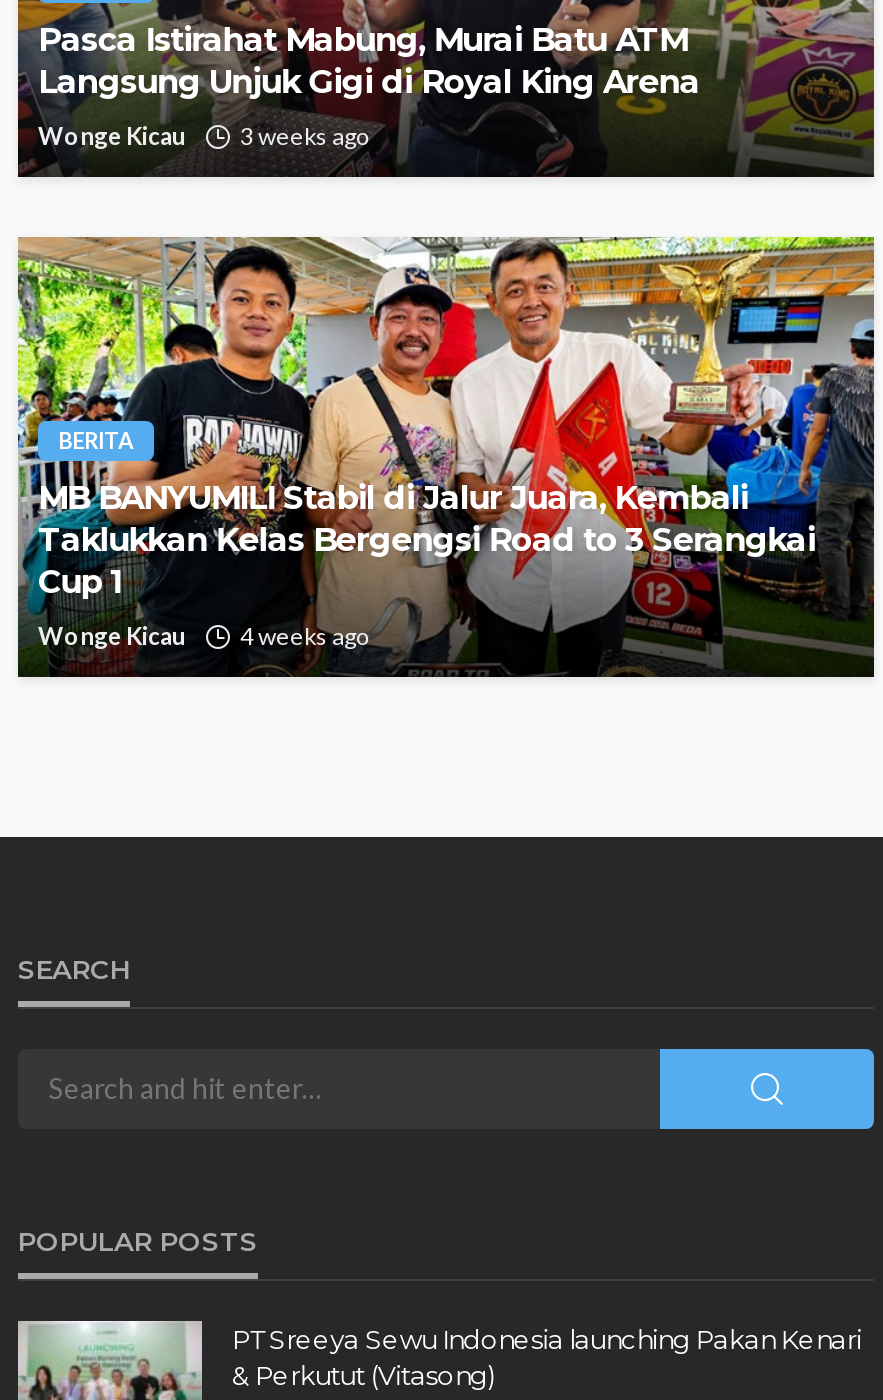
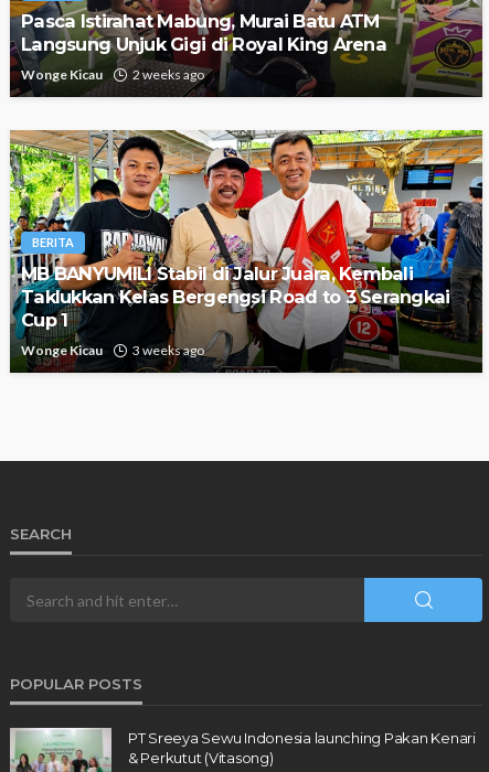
[38,120,370,150] Wonge Kicau 3 weeks ago -> [21,66,204,83] Wonge Kicau 2 weeks ago
[38,620,370,650] Wonge Kicau 4 weeks ago -> [21,342,204,359] Wonge Kicau 3 weeks ago

